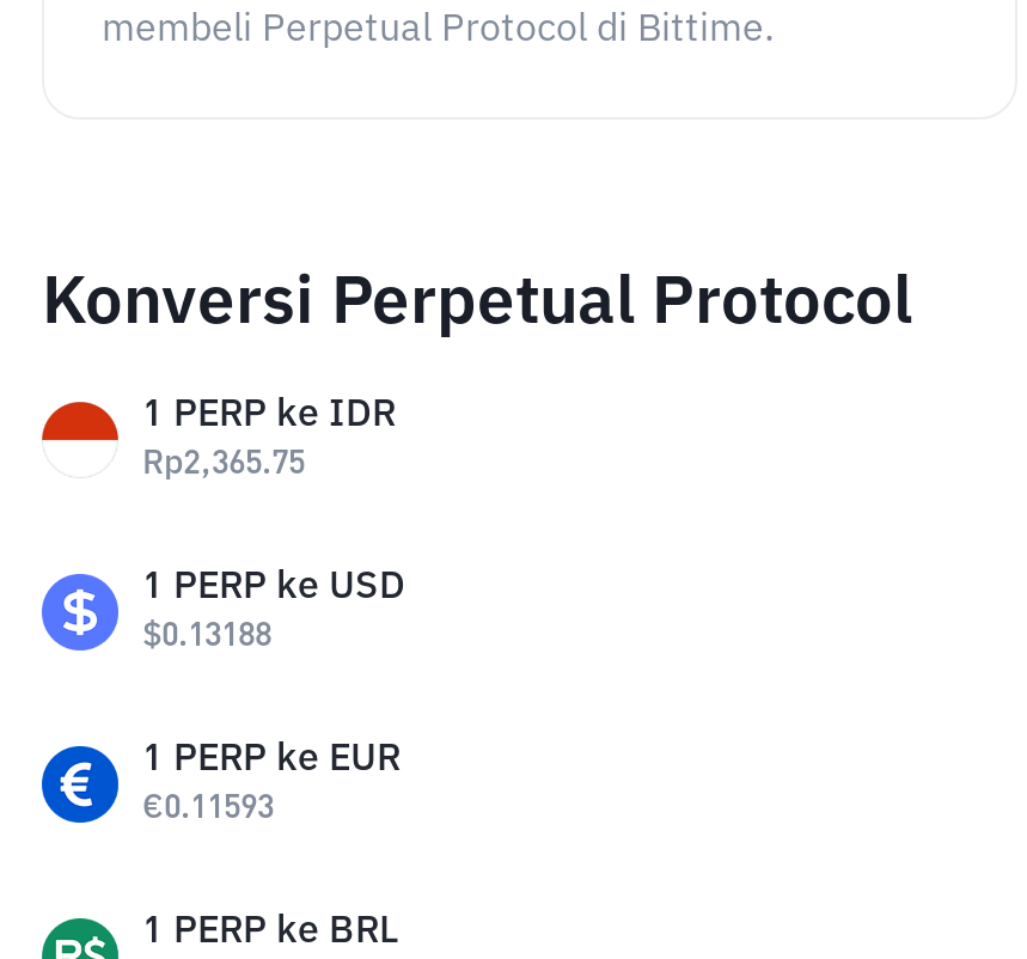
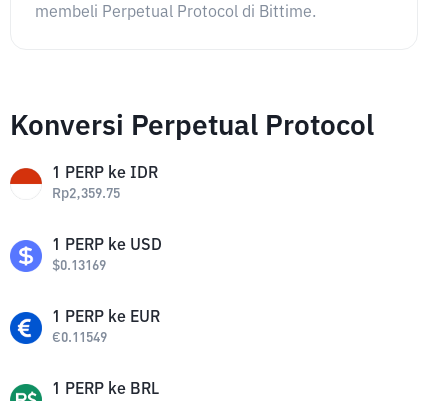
[142,447,305,481] Rp2,365.75 -> [52,187,120,201] Rp2,359.75
[142,619,271,653] $0.13188 -> [52,259,106,273] $0.13169
[142,792,274,825] €0.11593 -> [52,331,107,345] €0.11549

